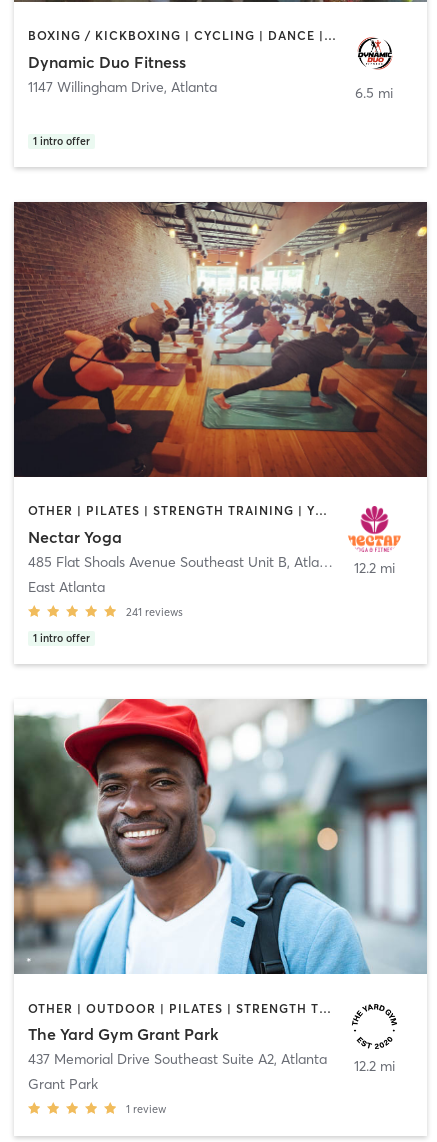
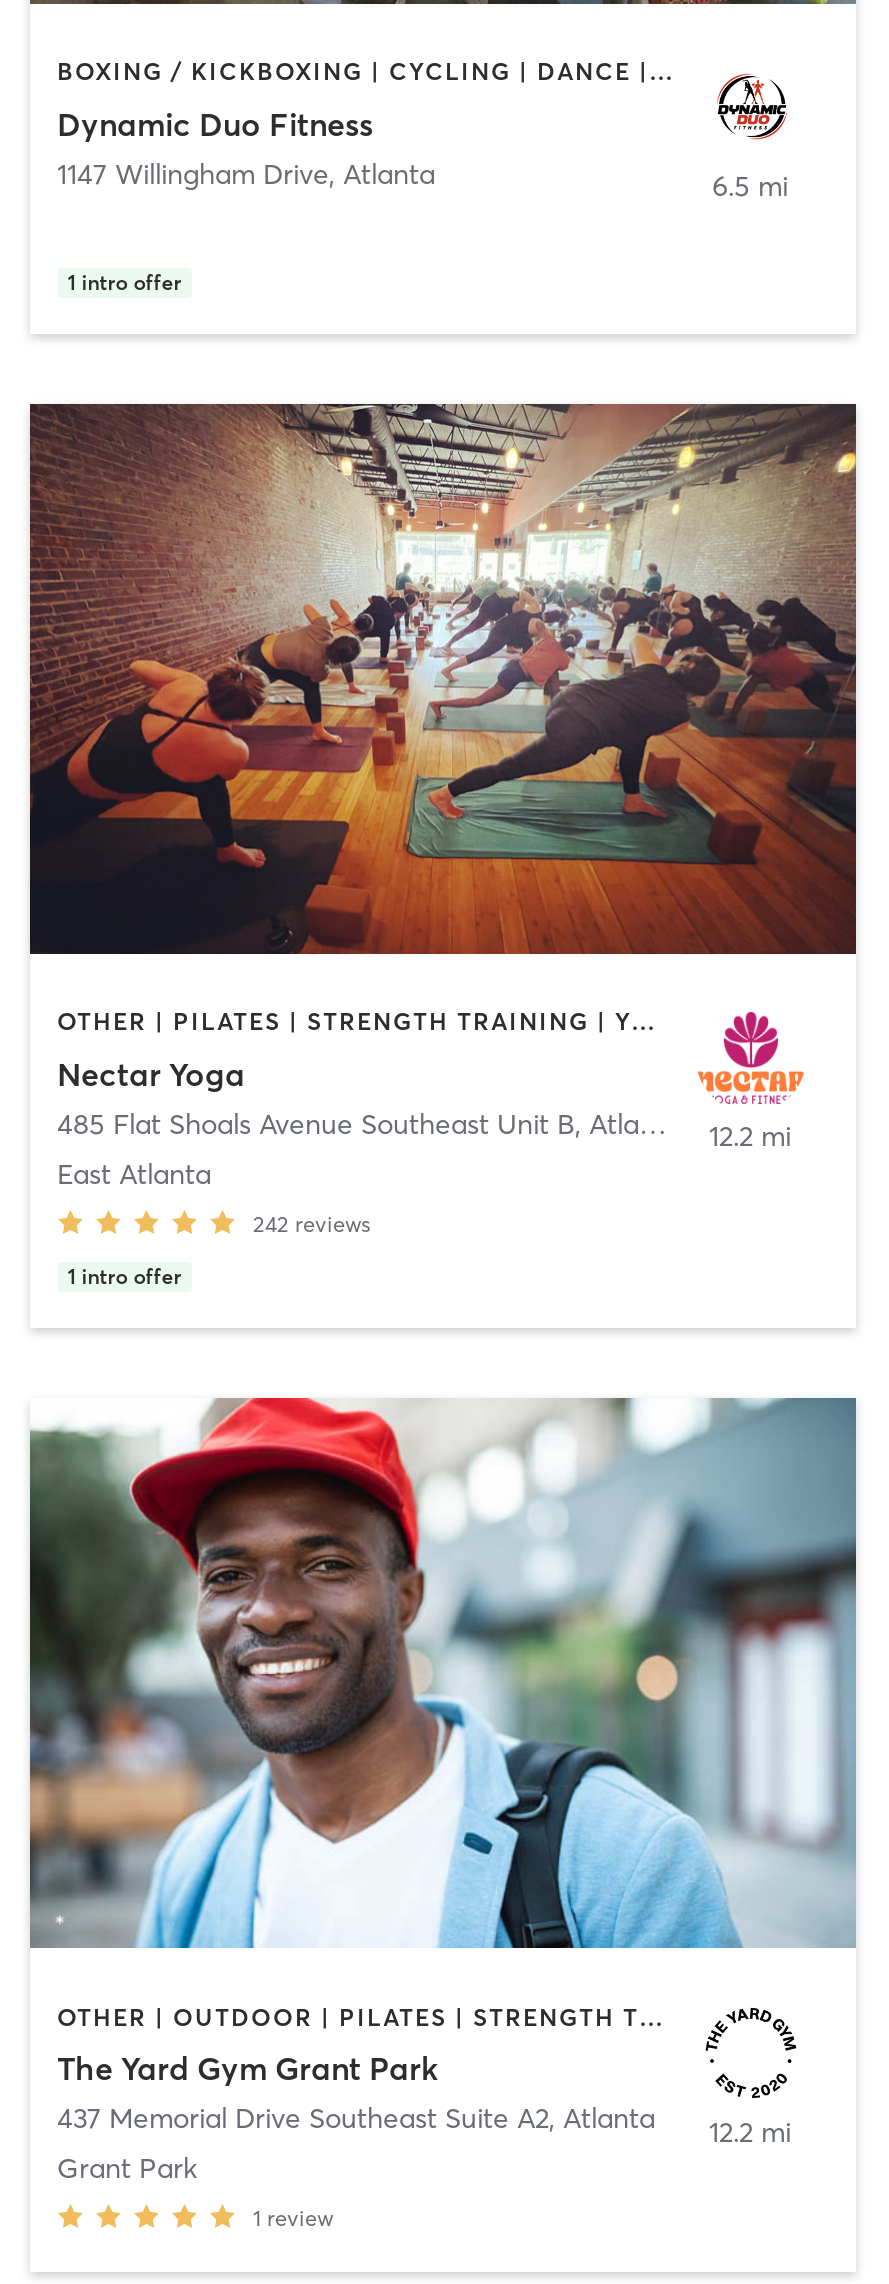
[125,605,182,619] 241 reviews -> [253,1210,371,1238] 242 reviews

